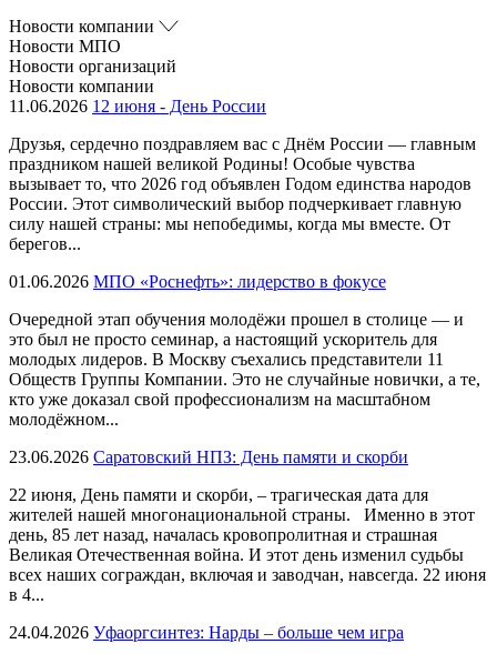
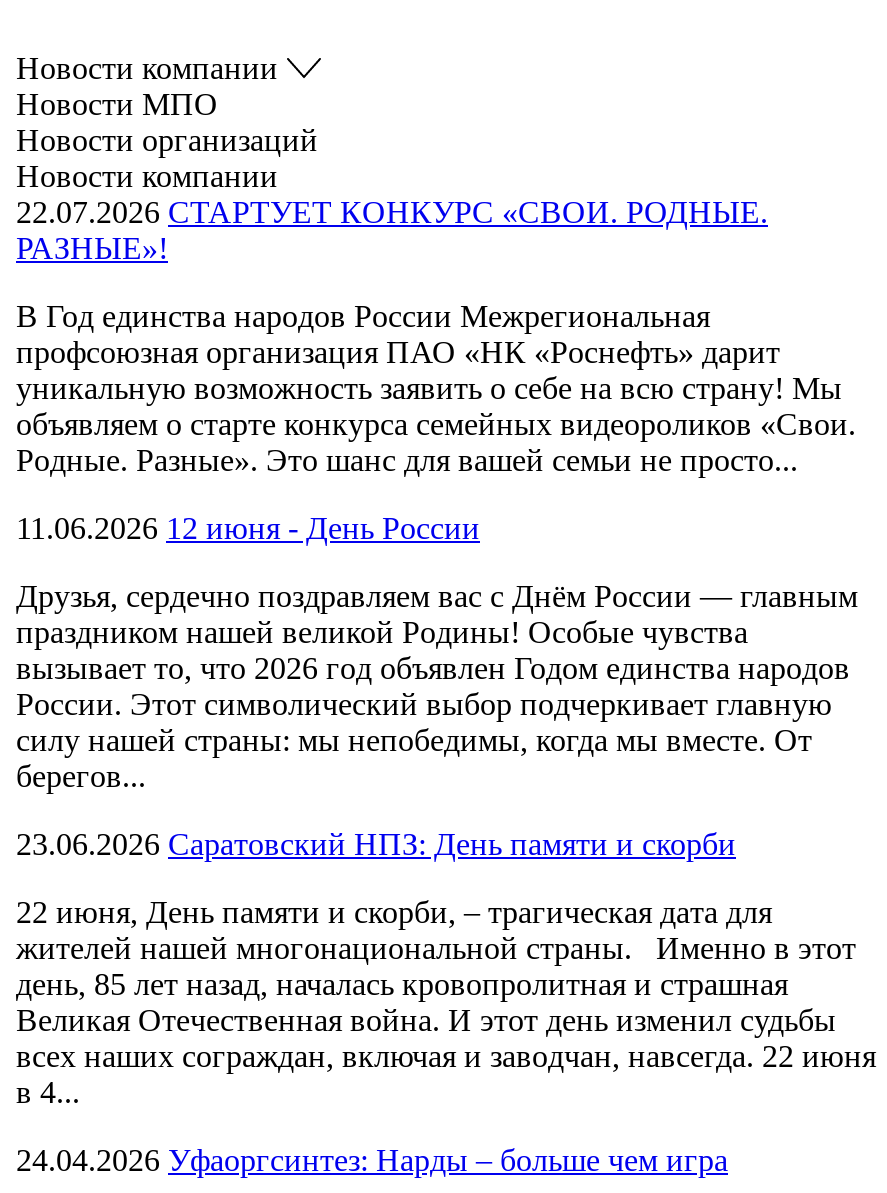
none -> [16,195,856,477] 22.07.2026 СТАРТУЕТ КОНКУРС «СВОИ. РОДНЫЕ. | РАЗНЫЕ»! | В Год единства народов России Межрегиональная | профсоюзная организация ПАО «НК «Роснефть» дарит | уникальную возможность заявить о себе на всю страну! Мы | объявляем о старте конкурса семейных видеороликов «Свои. | Родные. Разные». Это шанс для вашей семьи не просто...
moved [9,97,476,253] -> [16,511,858,793]: 11.06.2026 12 июня - День России | Друзья, сердечно поздравляем вас с Днём России — главным | праздником нашей великой Родины! Особые чувства | вызывает то, что 2026 год объявлен Годом единства народов | России. Этот символический выбор подчеркивает главную | силу нашей страны: мы непобедимы, когда мы вместе. От | берегов...
[9,272,480,429] 01.06.2026 МПО «Роснефть»: лидерство в фокусе | Очередной этап обучения молодёжи прошел в столице — и | это был не просто семинар, а настоящий ускоритель для | молодых лидеров. В Москву съехались представители 11 | Обществ Группы Компании. Это не случайные новички, а те, | кто уже доказал свой профессионализм на масштабном | молодёжном... -> none

